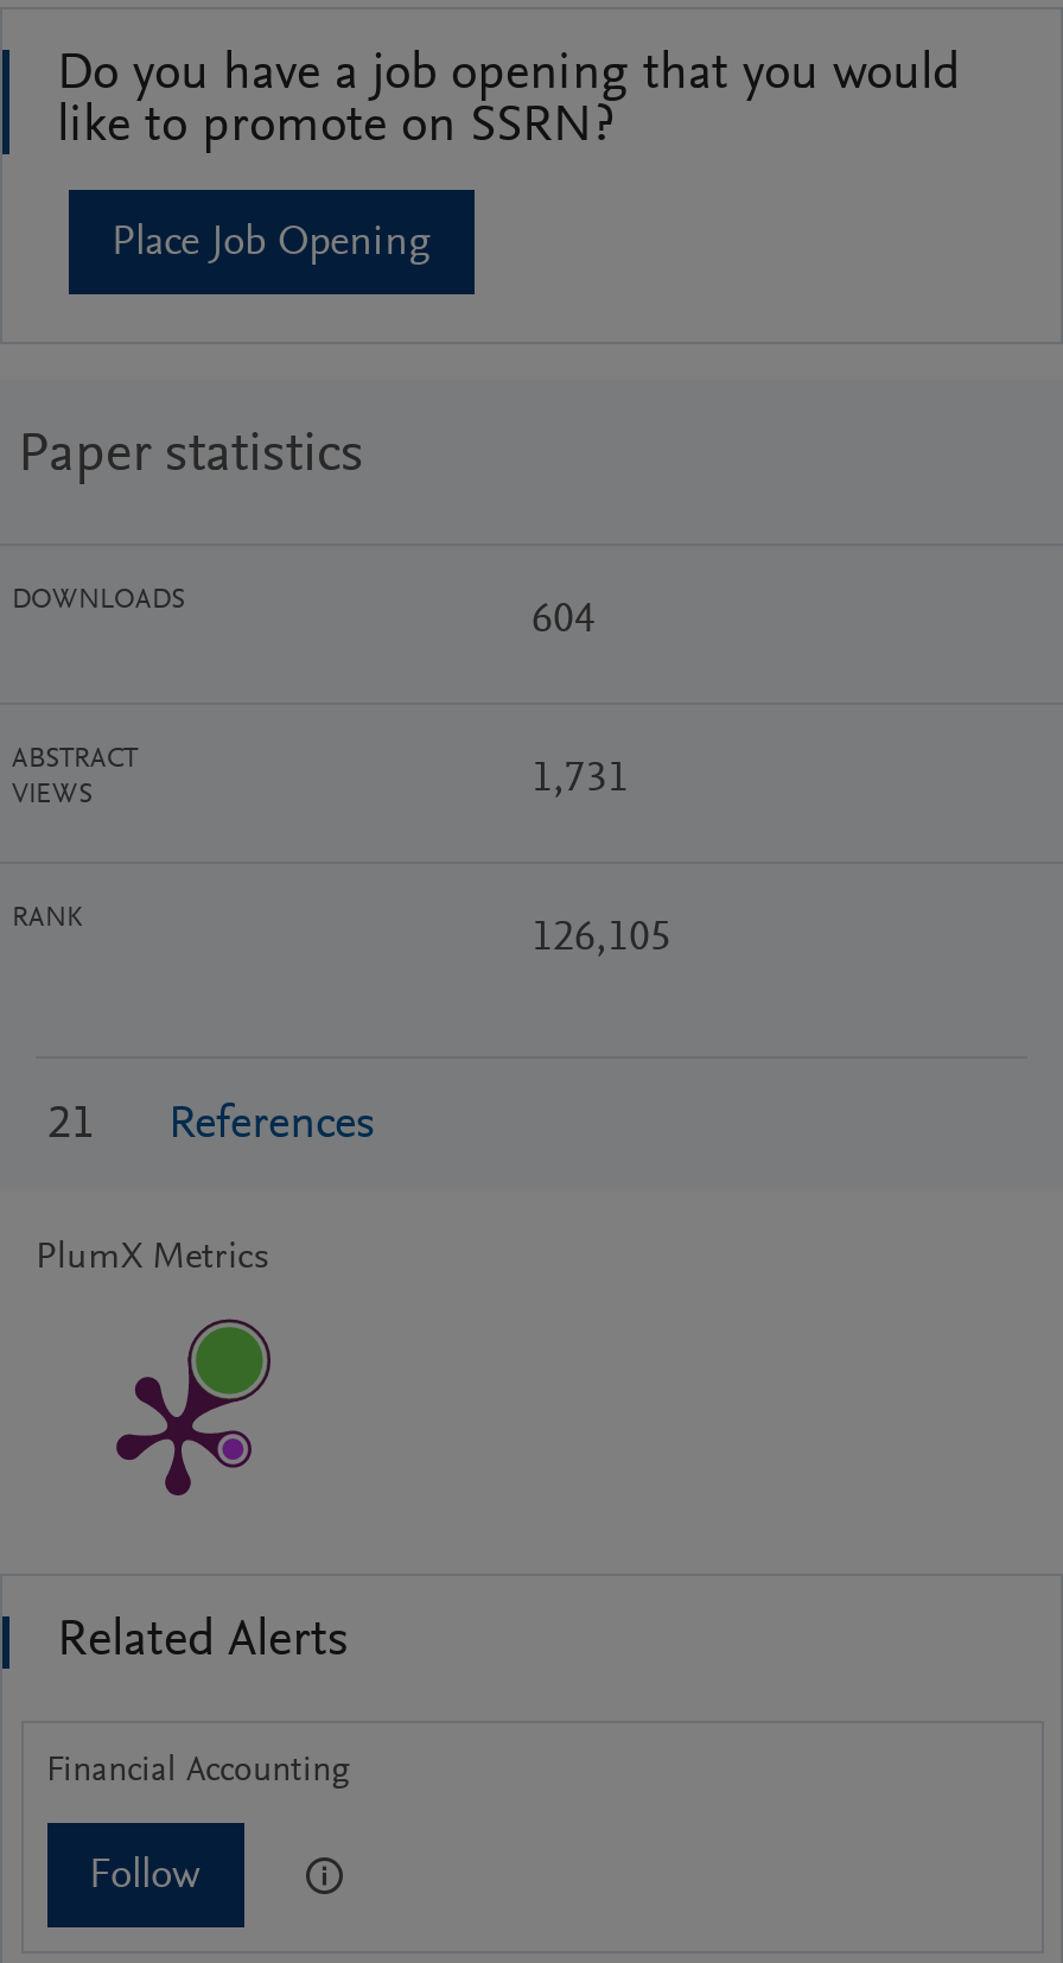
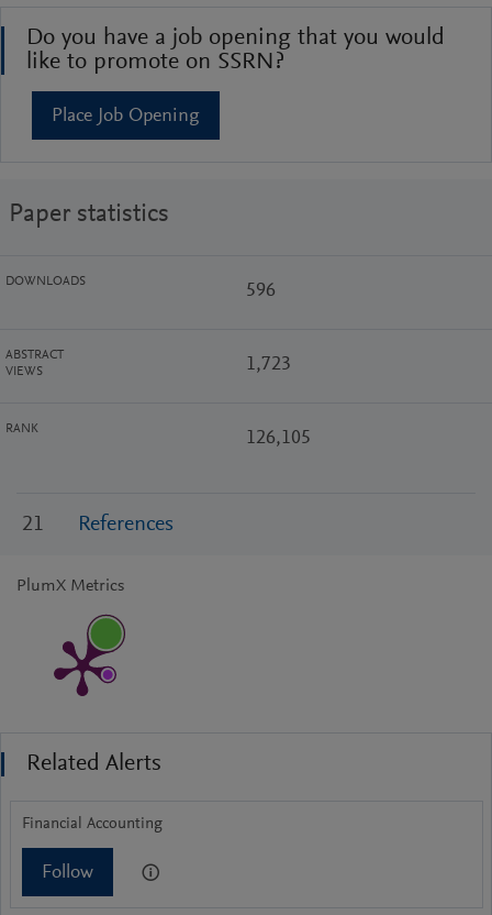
[531,601,596,643] 604 -> [246,282,276,301] 596
[531,760,629,802] 1,731 -> [246,355,291,375] 1,723

